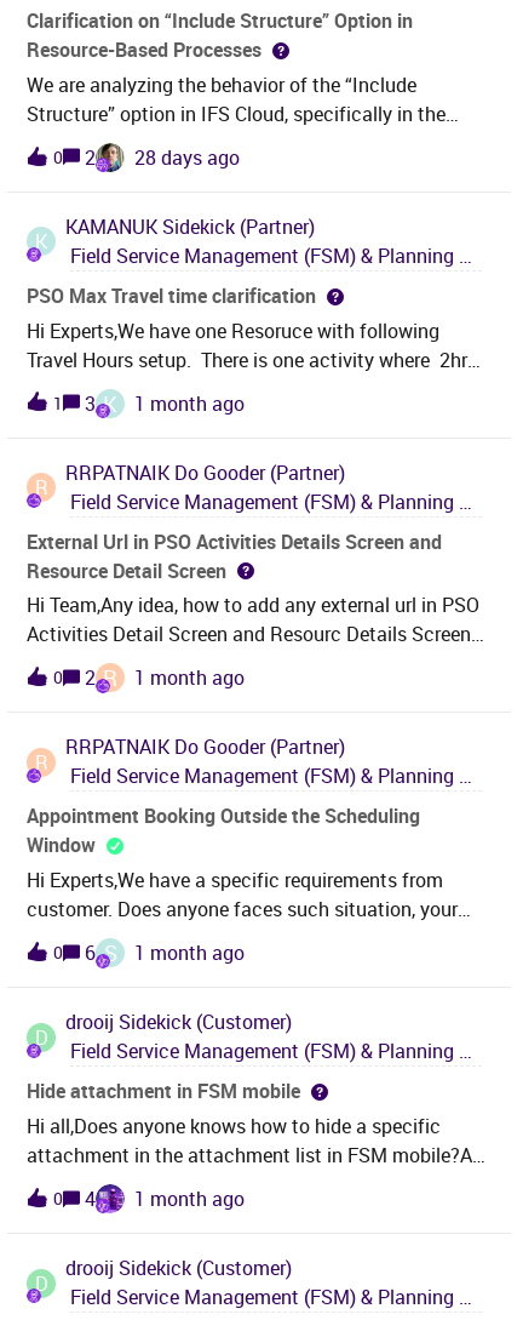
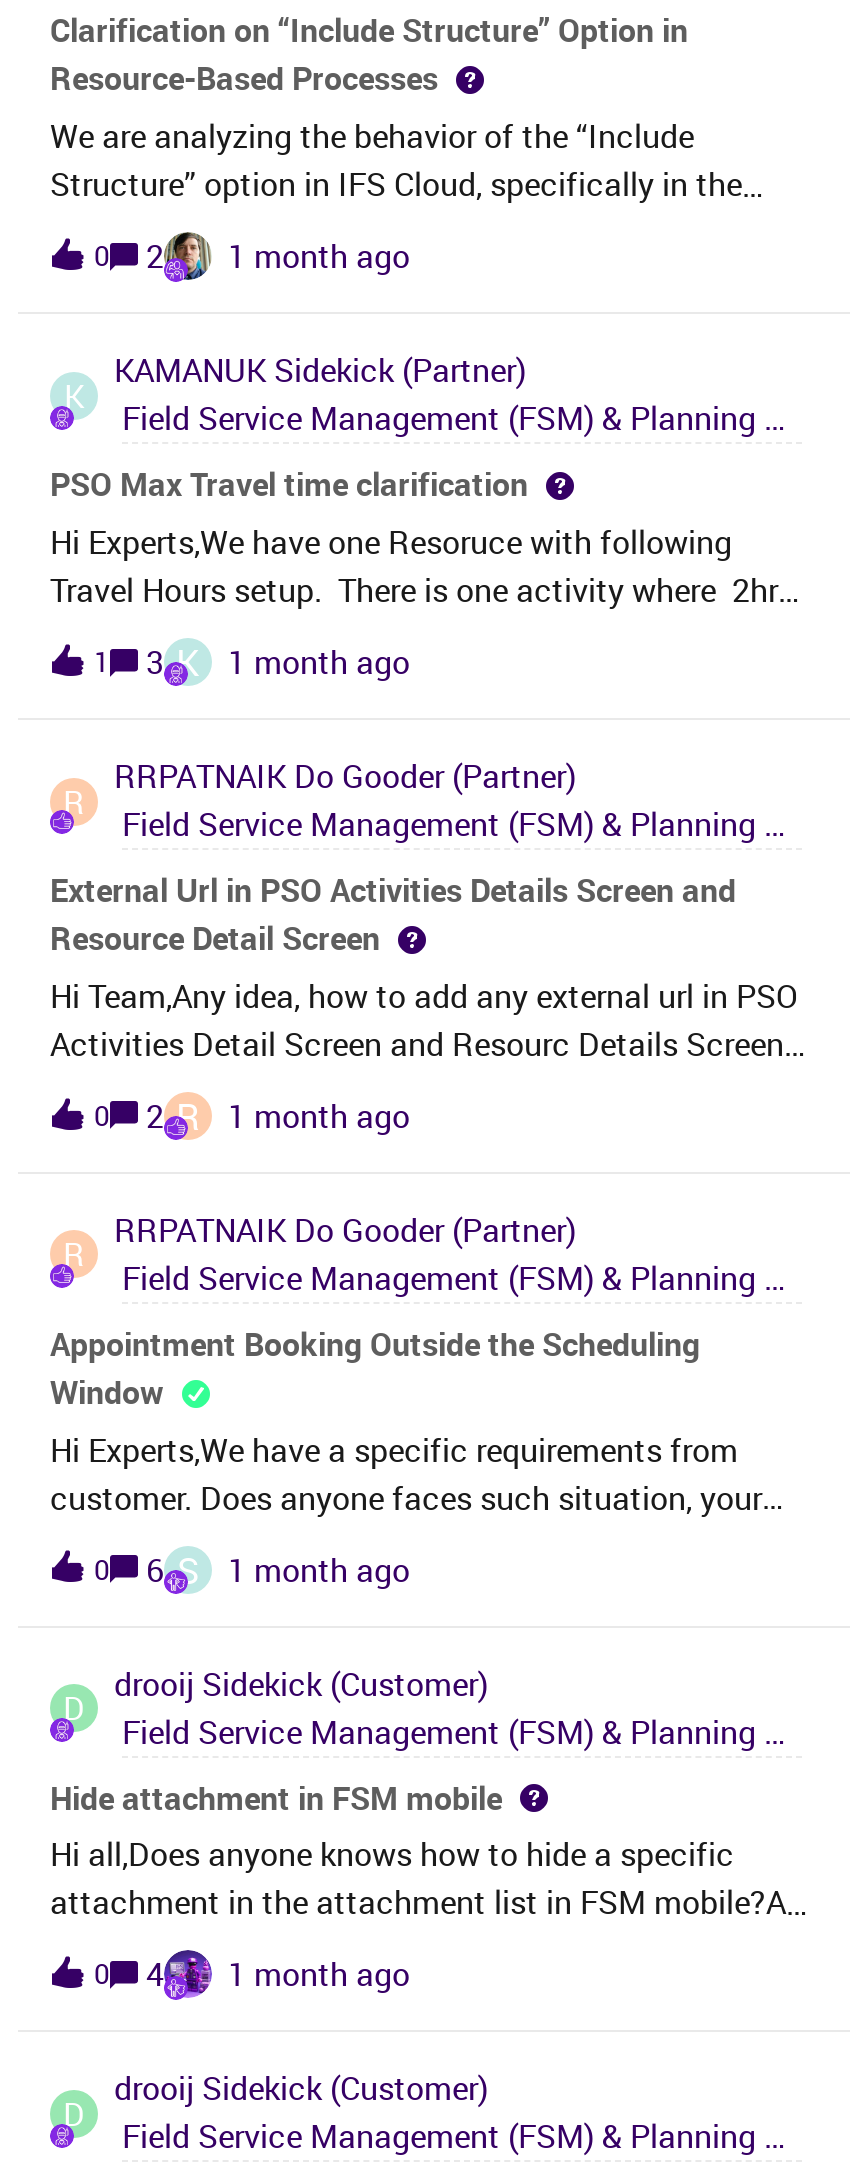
[53,144,240,171] 0 2 28 days ago -> [94,235,410,279] 0 2 1 month ago

